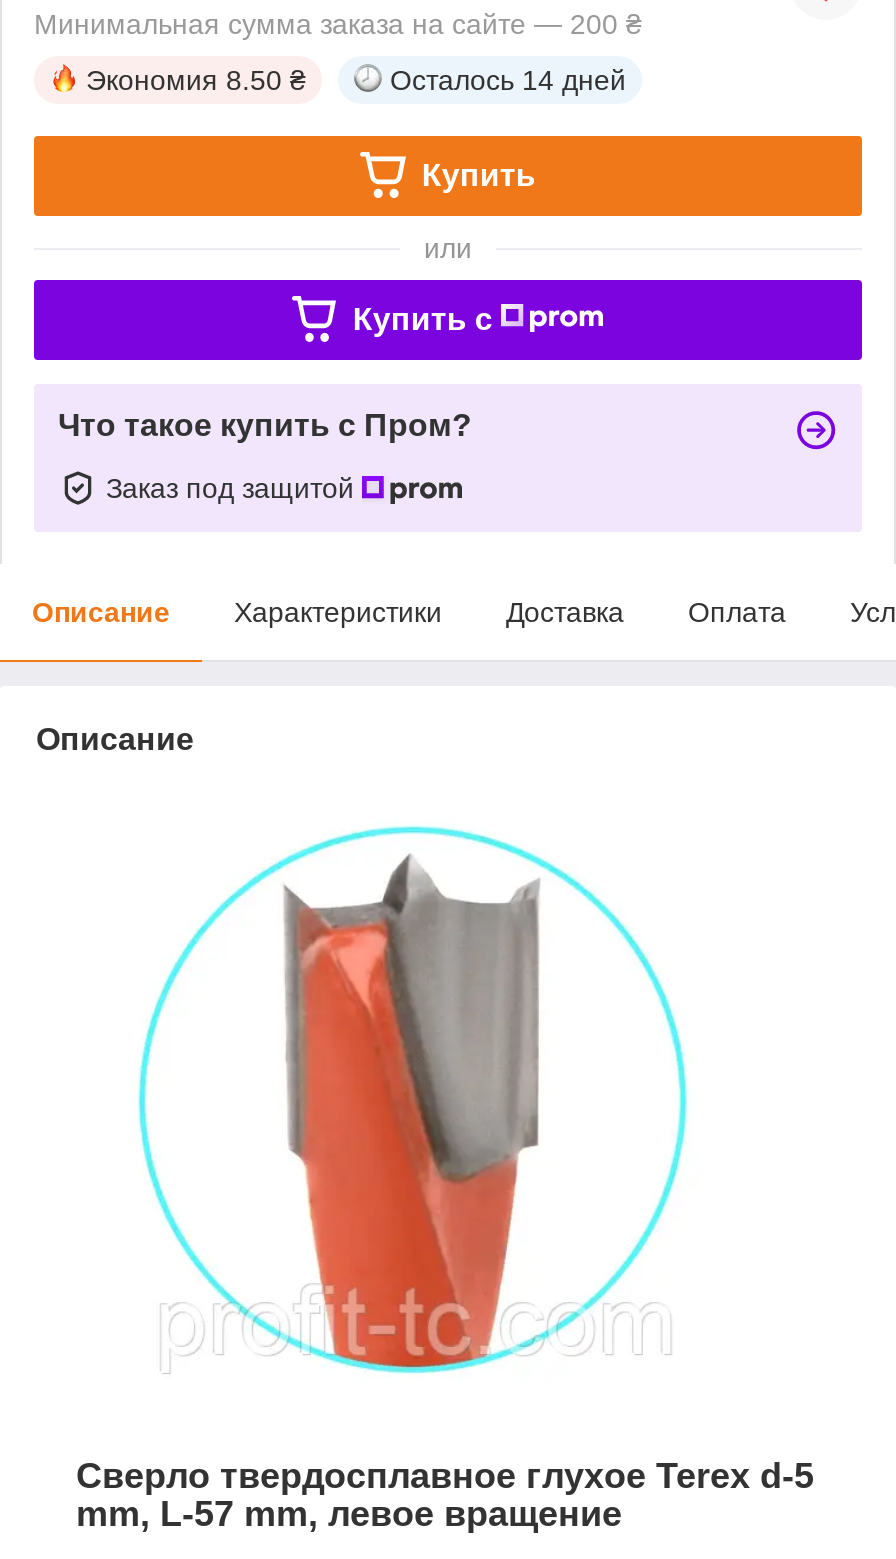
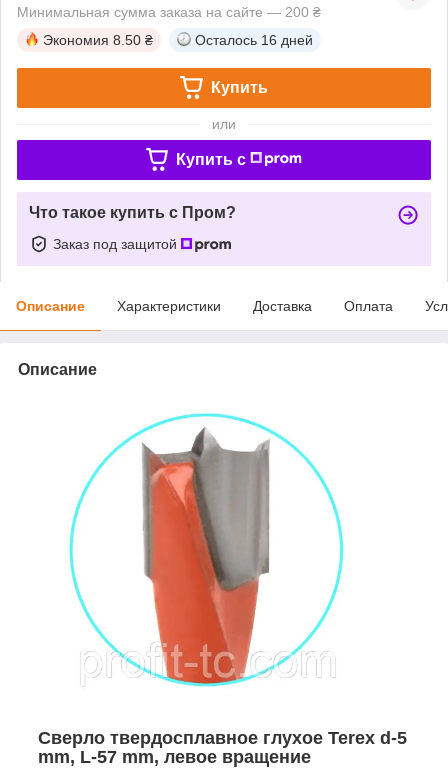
[390,64,626,96] Осталось 14 дней -> [195,32,313,48] Осталось 16 дней

